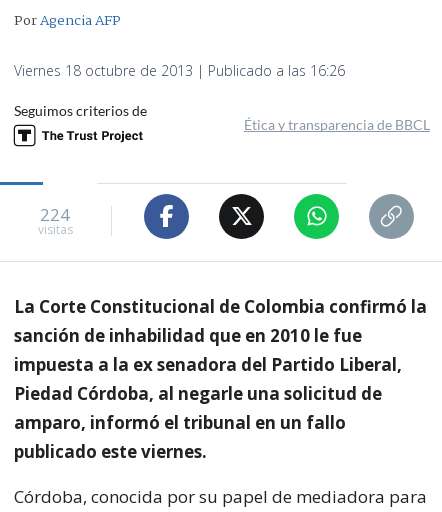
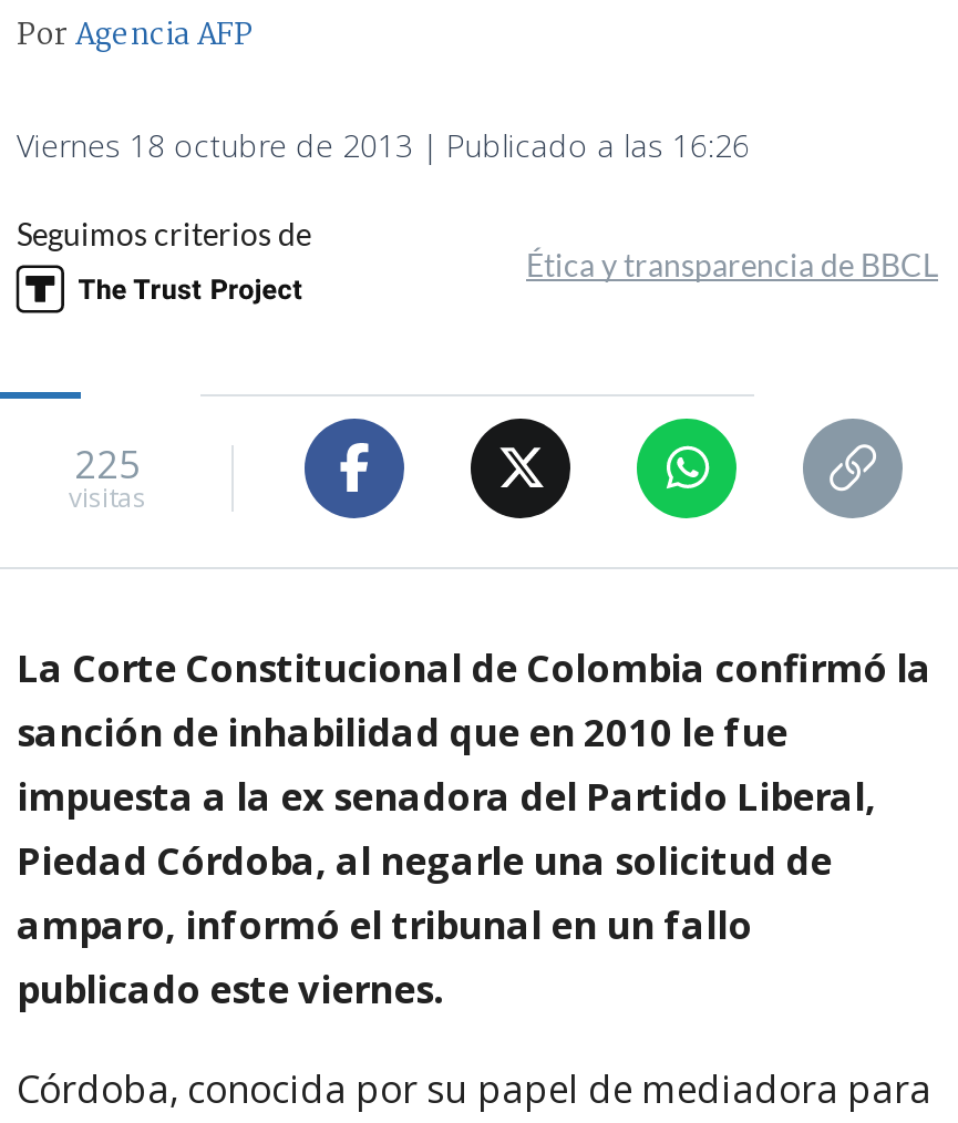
[40,203,70,226] 224 -> [74,439,141,490] 225

